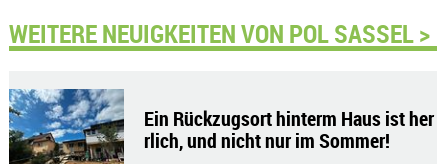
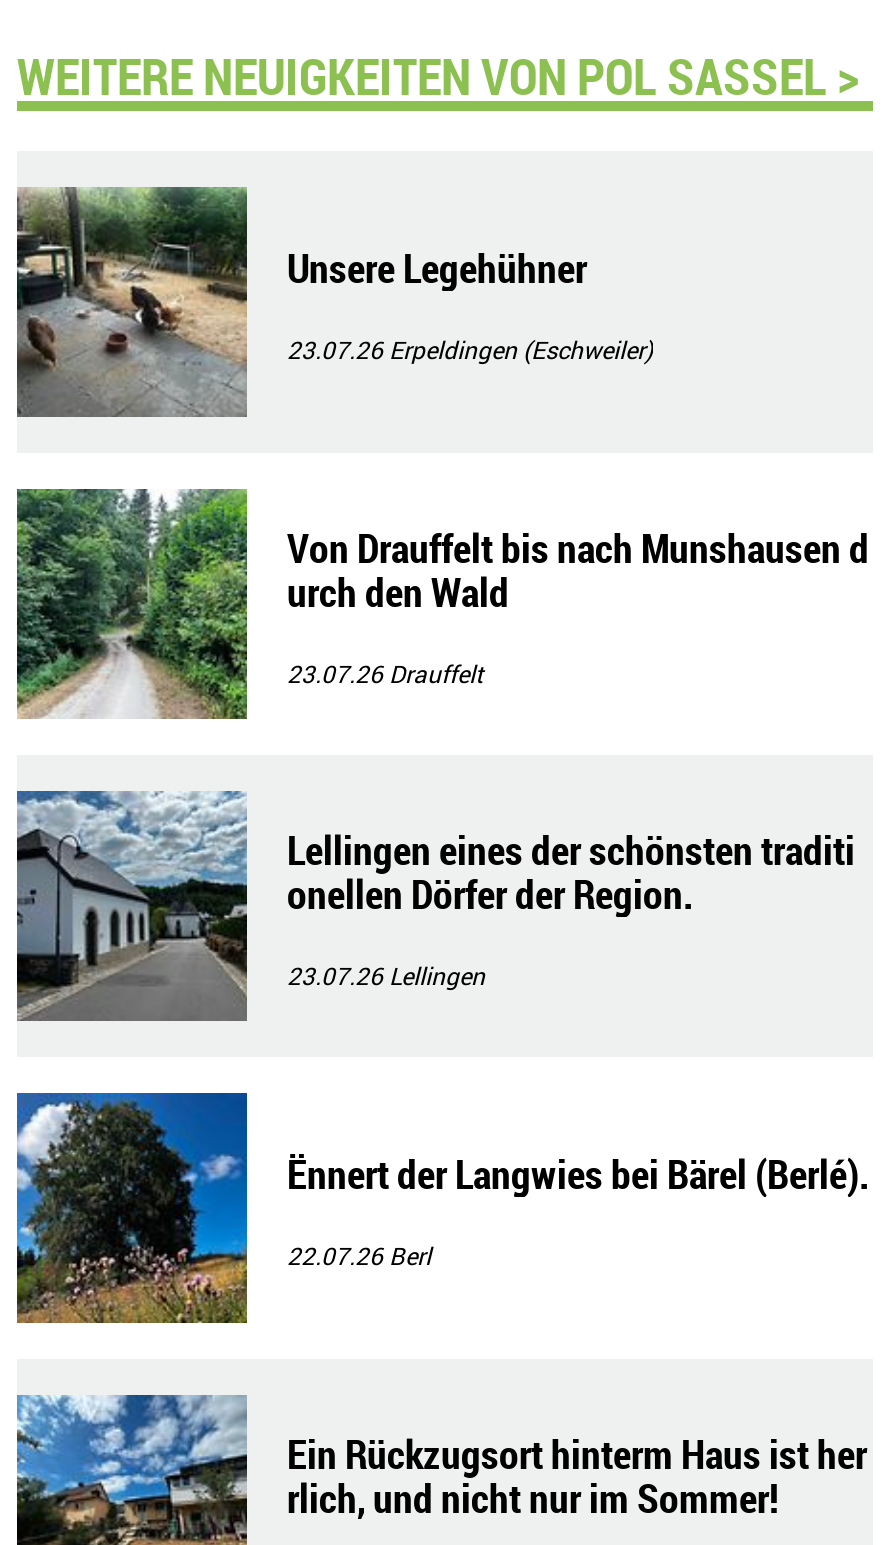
none -> [15,185,653,419] [image] | Unsere Legehühner | 23.07.26 Erpeldingen (Eschweiler)
none -> [15,487,869,991] [image] | Von Drauffelt bis nach Munshausen d | urch den Wald | 23.07.26 Drauffelt | Lellingen eines der schönsten traditi | onellen Dörfer der Region. | 23.07.26 Lellingen
none -> [15,1091,869,1325] [image] | Ënnert der Langwies bei Bärel (Berlé). | 22.07.26 Berl
none -> [15,789,249,1023] [image]

